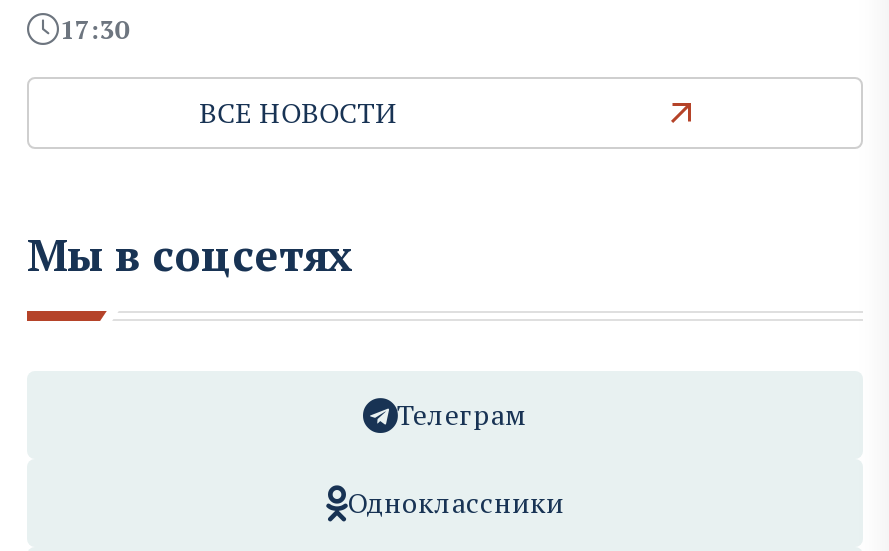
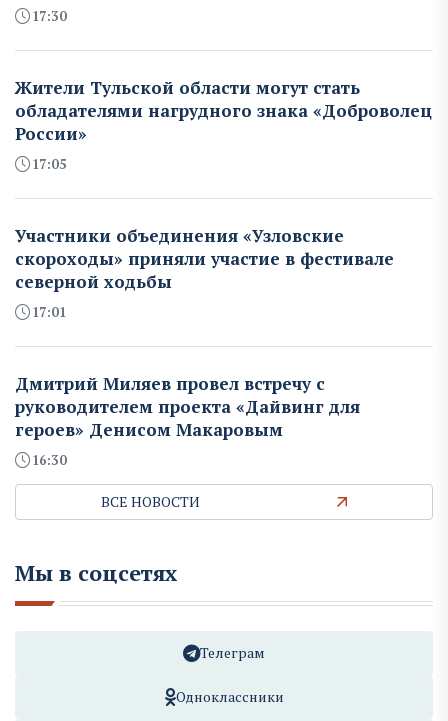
none -> [15,76,432,469] Жители Тульской области могут стать | обладателями нагрудного знака «Доброволец | России» | 17:05 | Участники объединения «Узловские | скороходы» приняли участие в фестивале | северной ходьбы | 17:01 | Дмитрий Миляев провел встречу с | руководителем проекта «Дайвинг для | героев» Денисом Макаровым | 16:30

